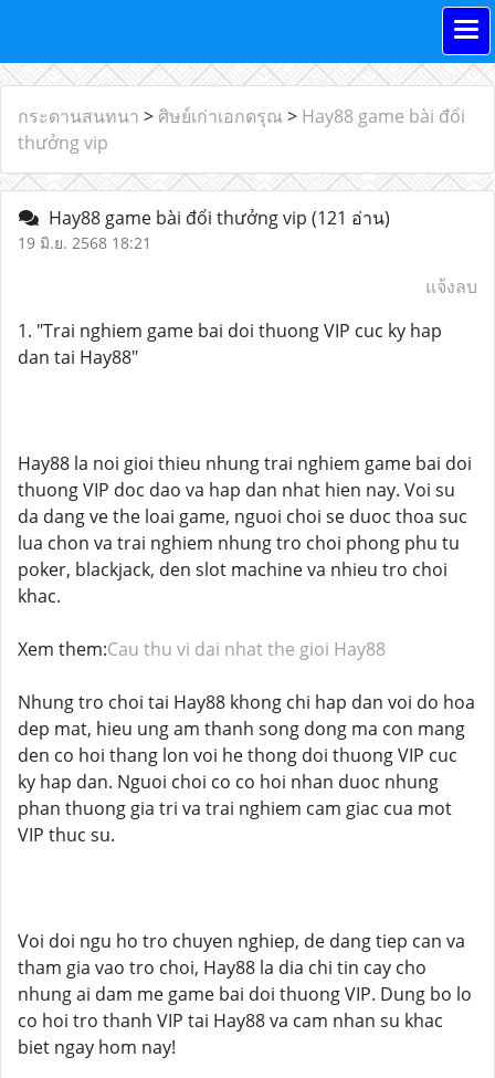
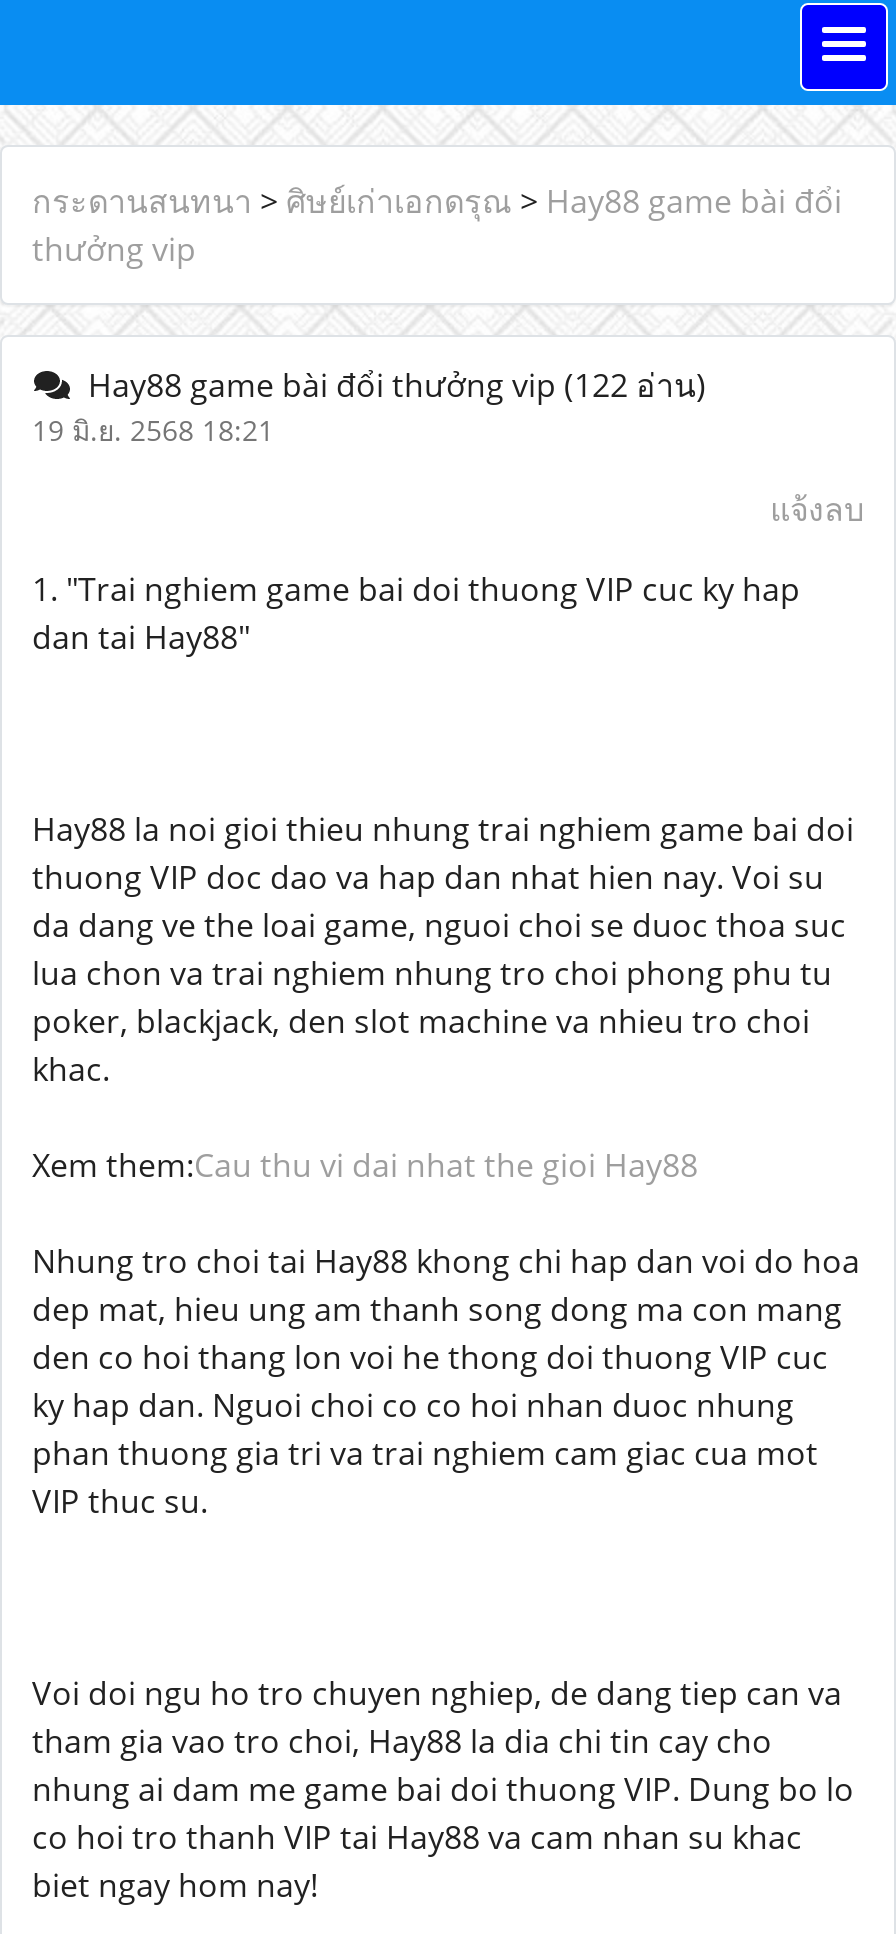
[40,206,390,230] Hay88 game bài đổi thưởng vip (121 อ่าน) -> [72,363,706,407] Hay88 game bài đổi thưởng vip (122 อ่าน)

